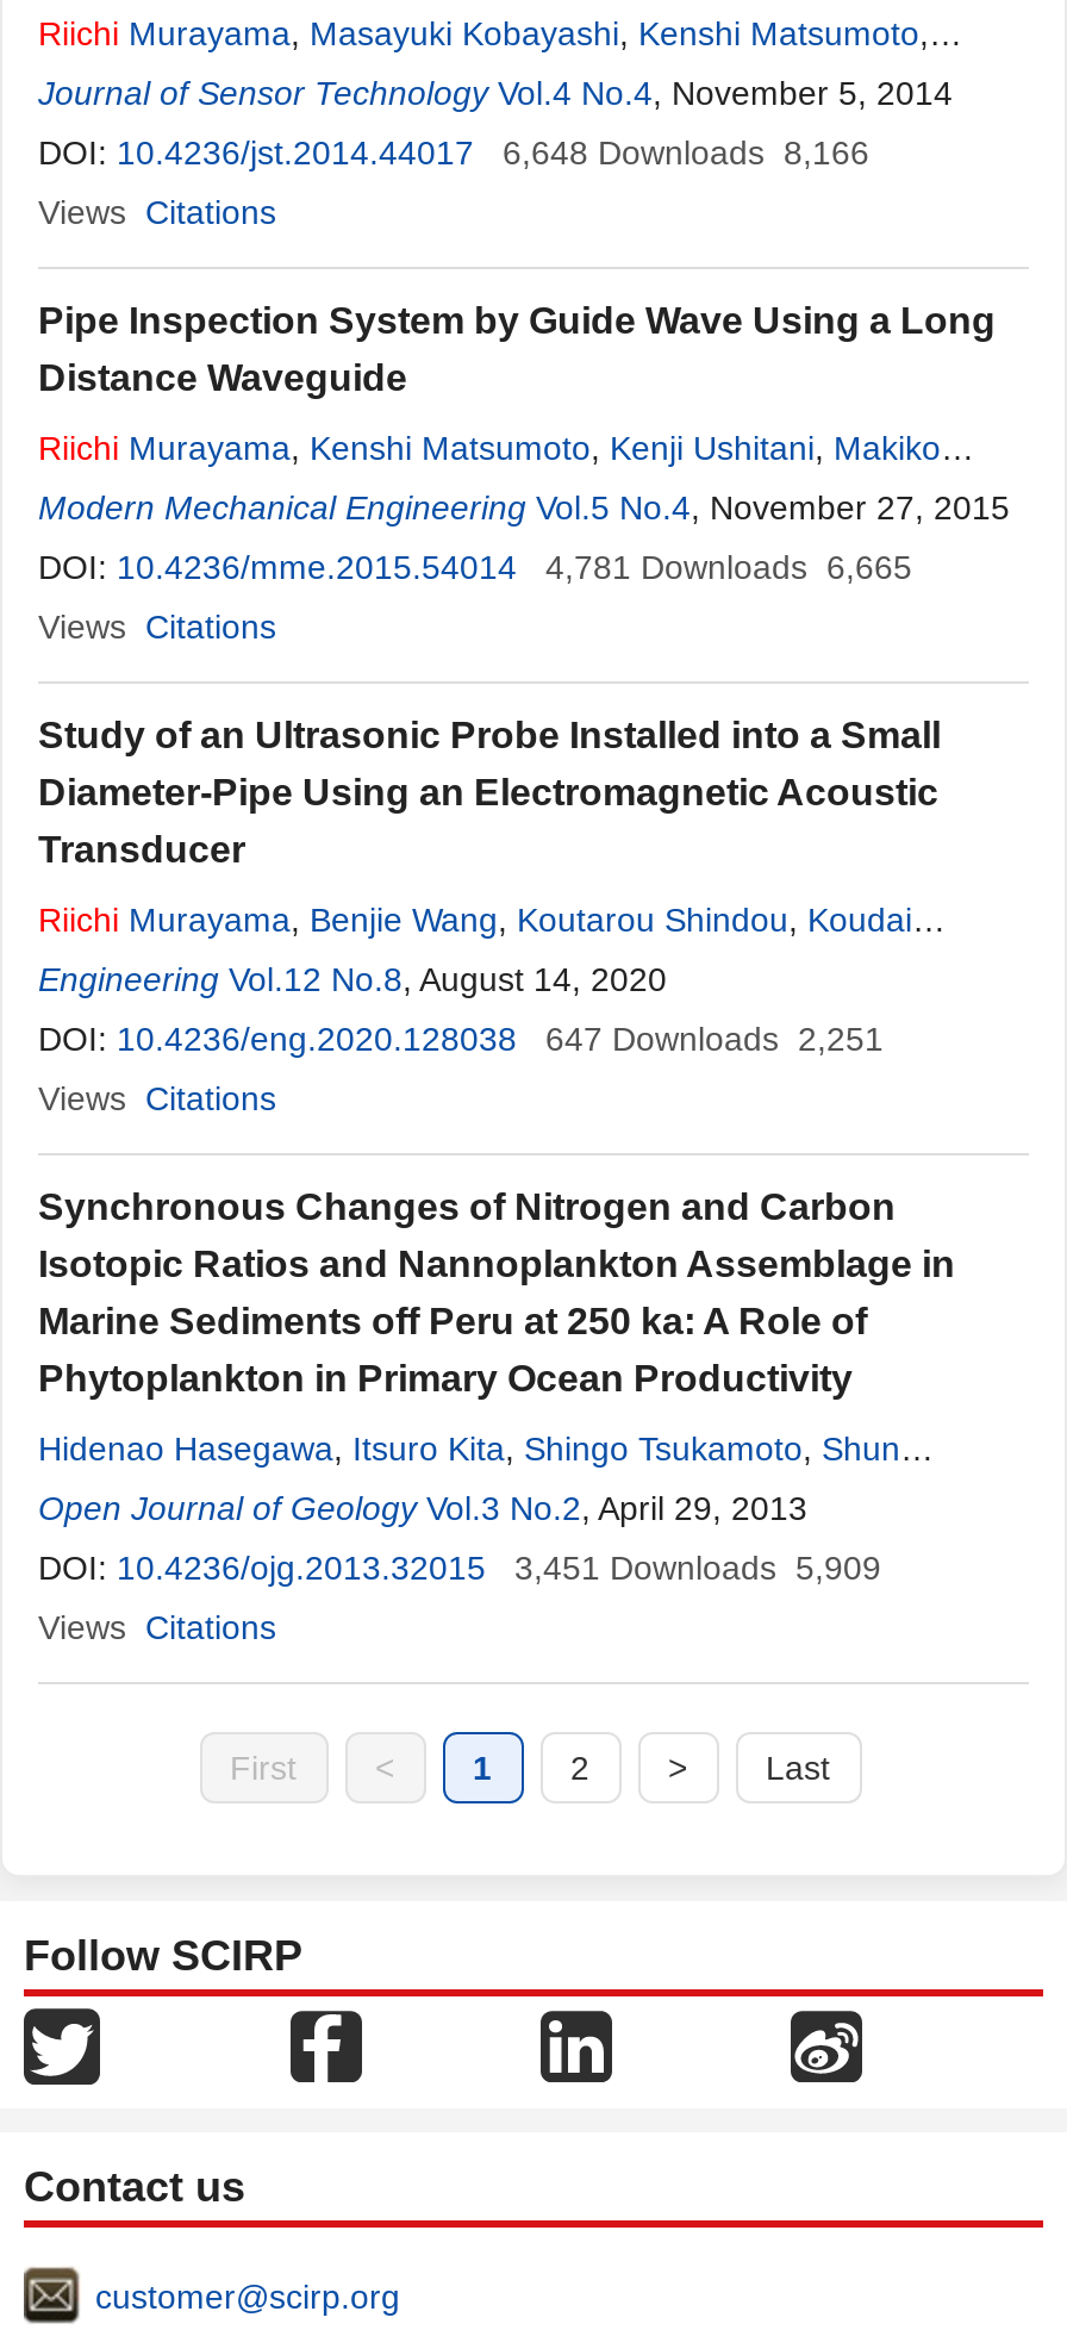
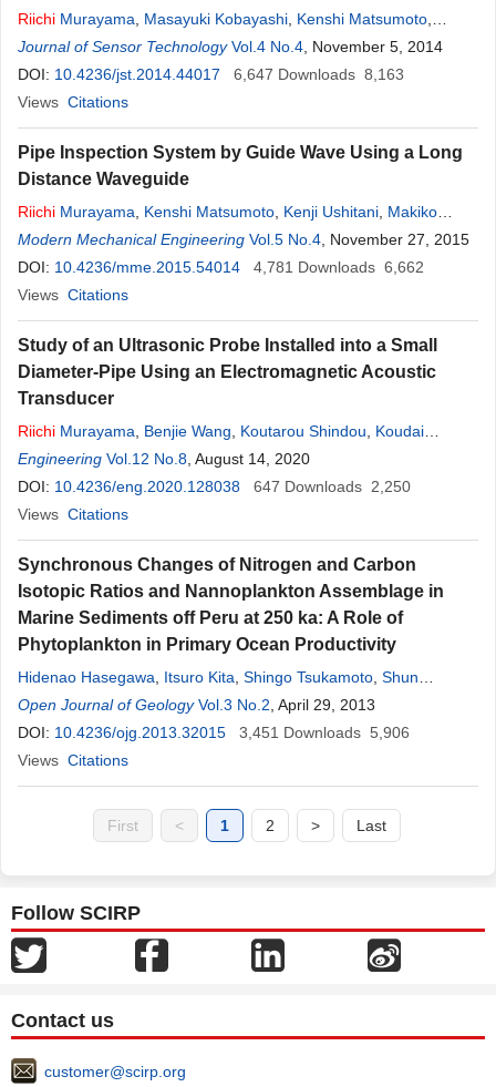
[38,133,869,172] DOI: 10.4236/jst.2014.44017 6,648 Downloads 8,166 -> [18,65,404,83] DOI: 10.4236/jst.2014.44017 6,647 Downloads 8,163
[38,548,912,586] DOI: 10.4236/mme.2015.54014 4,781 Downloads 6,665 -> [18,258,424,276] DOI: 10.4236/mme.2015.54014 4,781 Downloads 6,662
[38,1020,884,1058] DOI: 10.4236/eng.2020.128038 647 Downloads 2,251 -> [18,478,411,495] DOI: 10.4236/eng.2020.128038 647 Downloads 2,250
[38,1549,881,1587] DOI: 10.4236/ojg.2013.32015 3,451 Downloads 5,909 -> [18,724,410,741] DOI: 10.4236/ojg.2013.32015 3,451 Downloads 5,906

